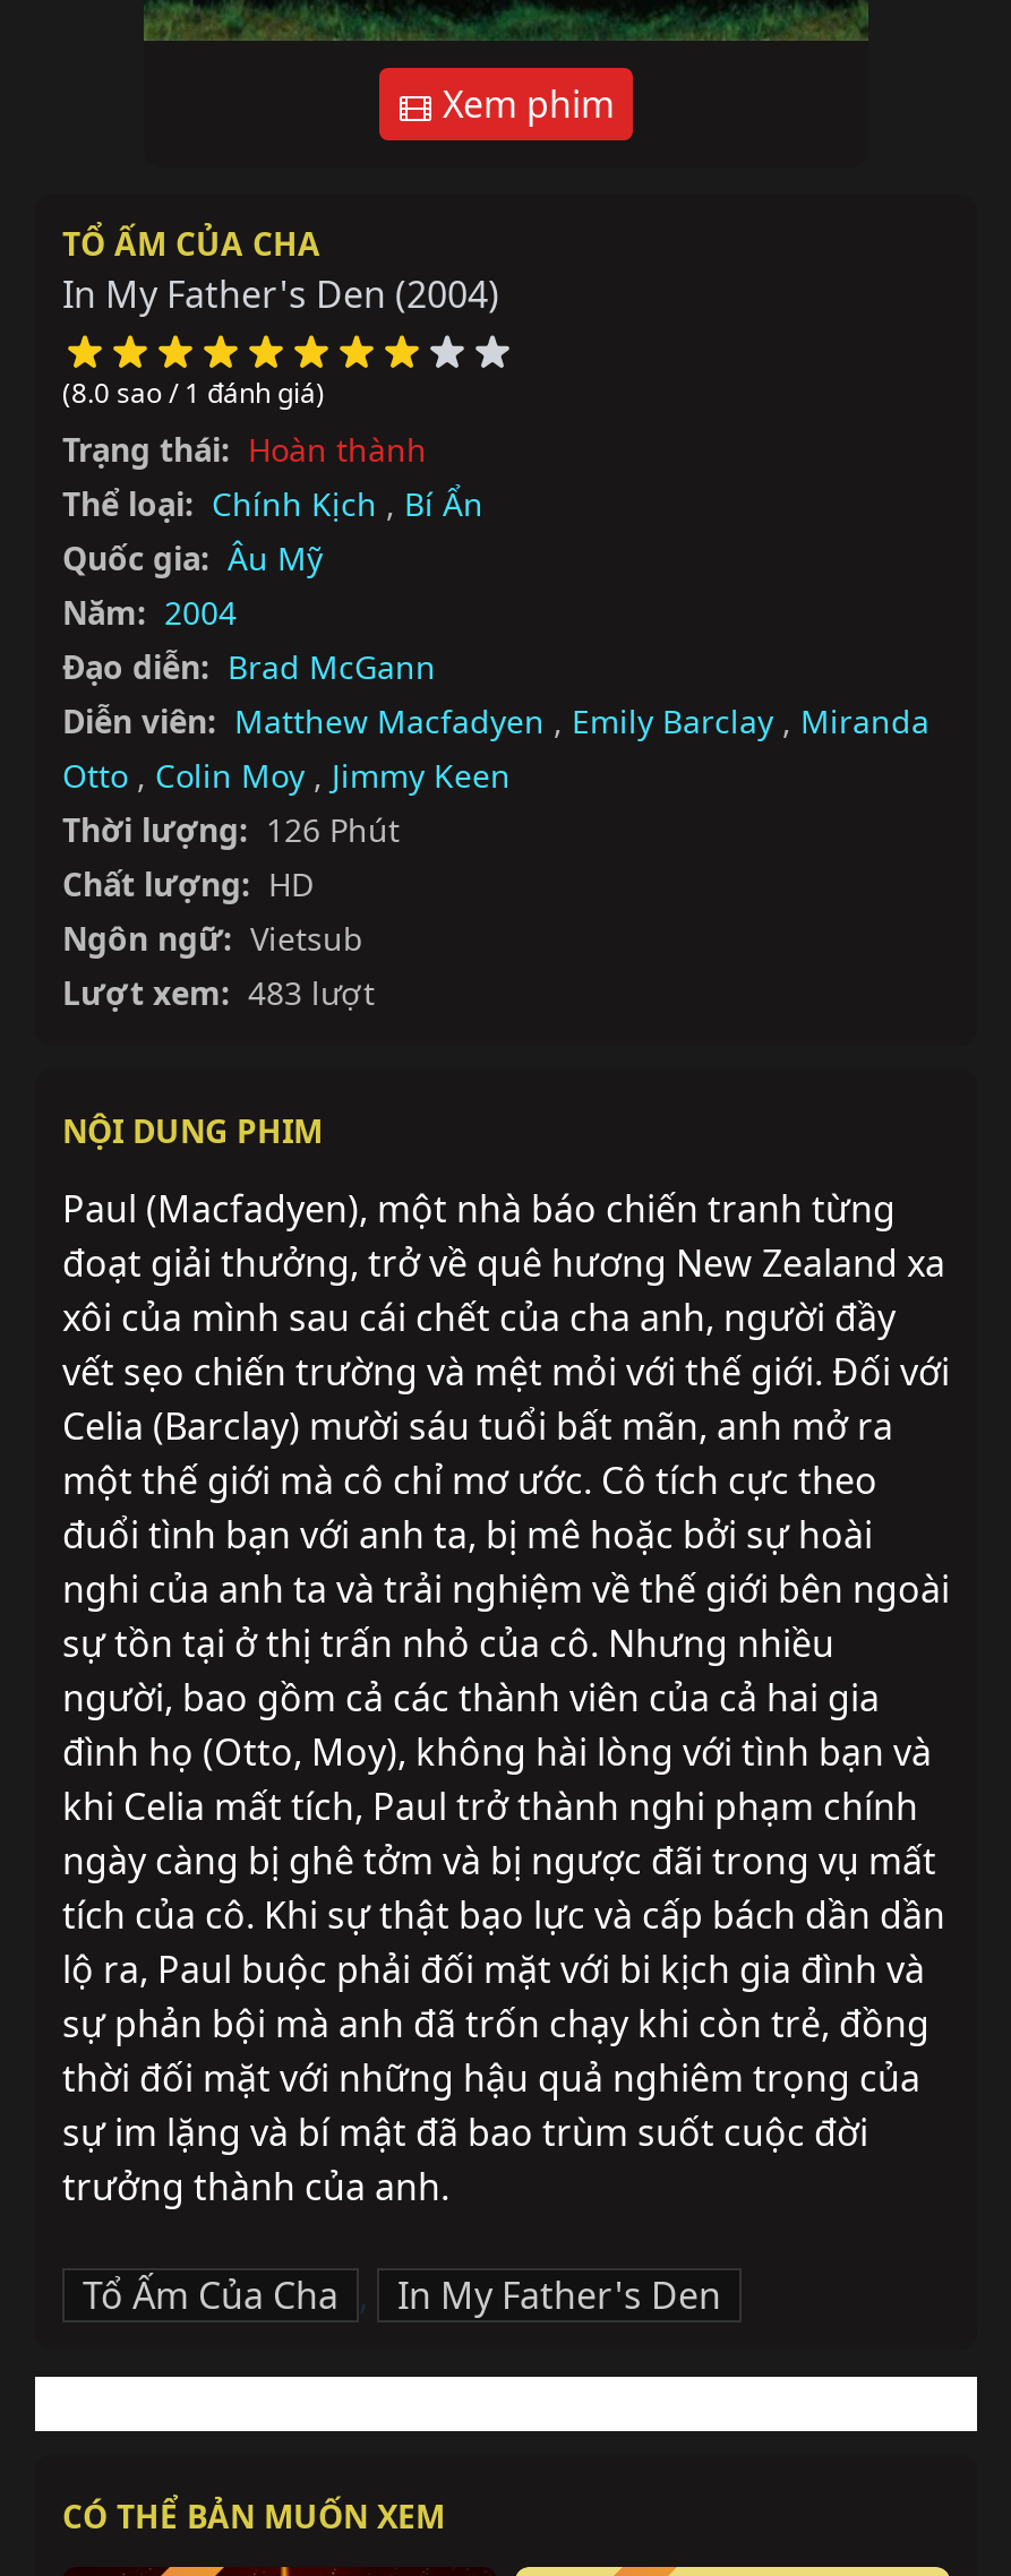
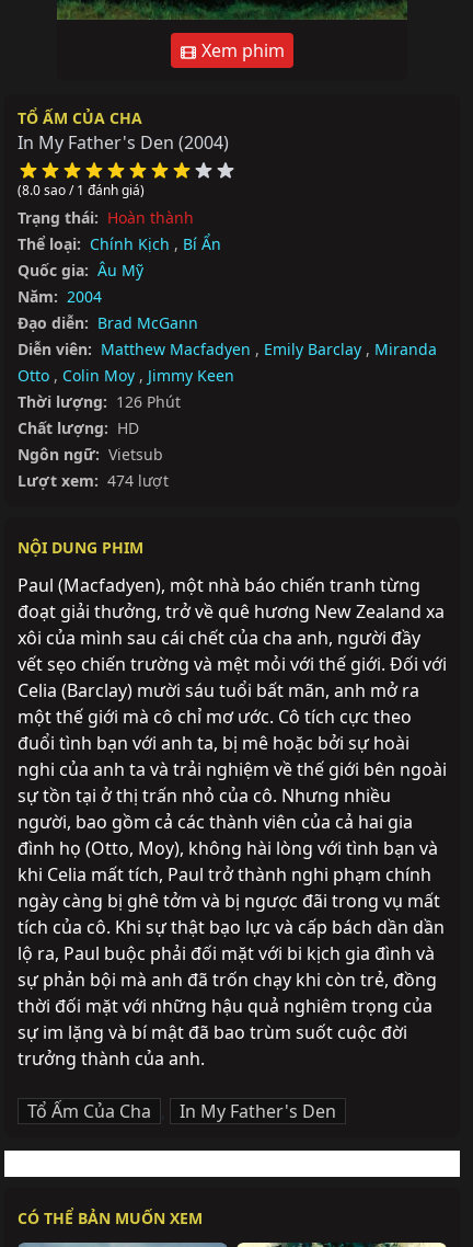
[62,971,375,1014] Lượt xem: 483 lượt -> [18,470,169,491] Lượt xem: 474 lượt

